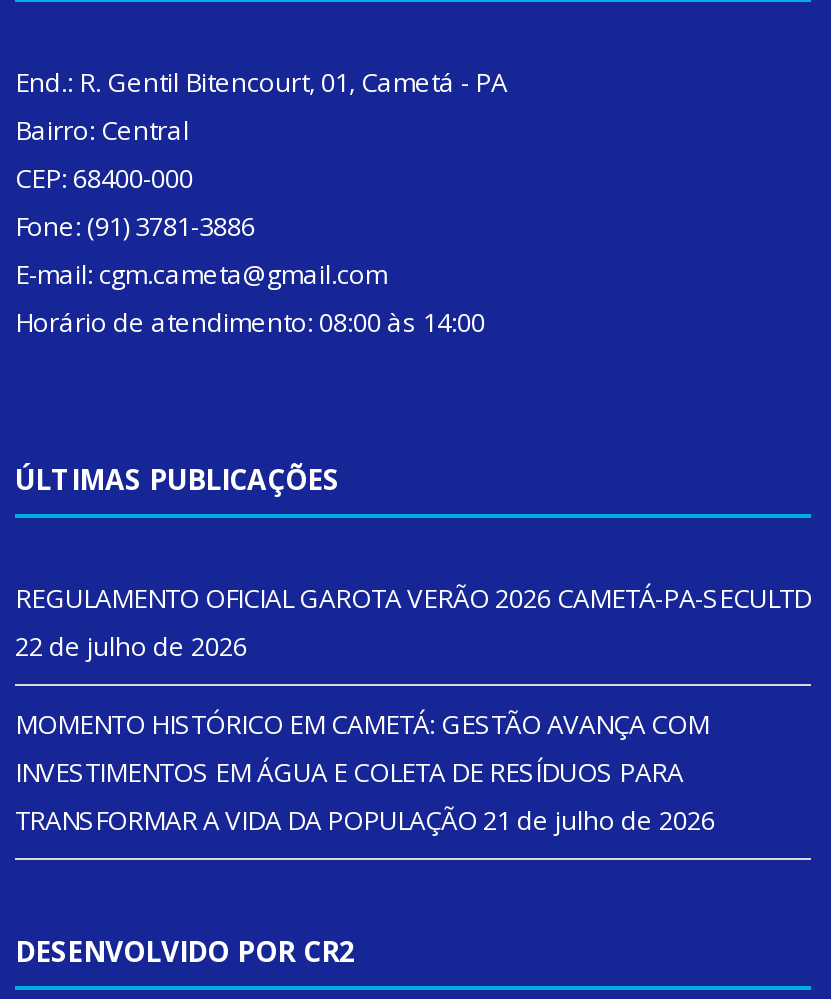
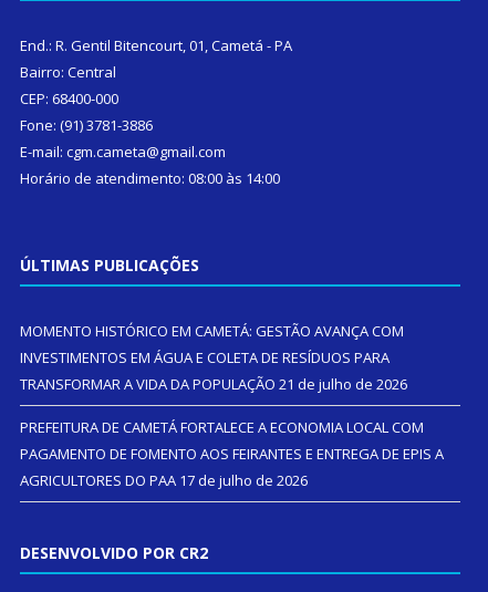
[15,580,811,664] REGULAMENTO OFICIAL GAROTA VERÃO 2026 CAMETÁ-PA-SECULTD | 22 de julho de 2026 -> none
moved [15,706,715,838] -> [20,321,407,394]: MOMENTO HISTÓRICO EM CAMETÁ: GESTÃO AVANÇA COM | INVESTIMENTOS EM ÁGUA E COLETA DE RESÍDUOS PARA | TRANSFORMAR A VIDA DA POPULAÇÃO 21 de julho de 2026
none -> [20,417,444,490] PREFEITURA DE CAMETÁ FORTALECE A ECONOMIA LOCAL COM | PAGAMENTO DE FOMENTO AOS FEIRANTES E ENTREGA DE EPIS A | AGRICULTORES DO PAA 17 de julho de 2026

